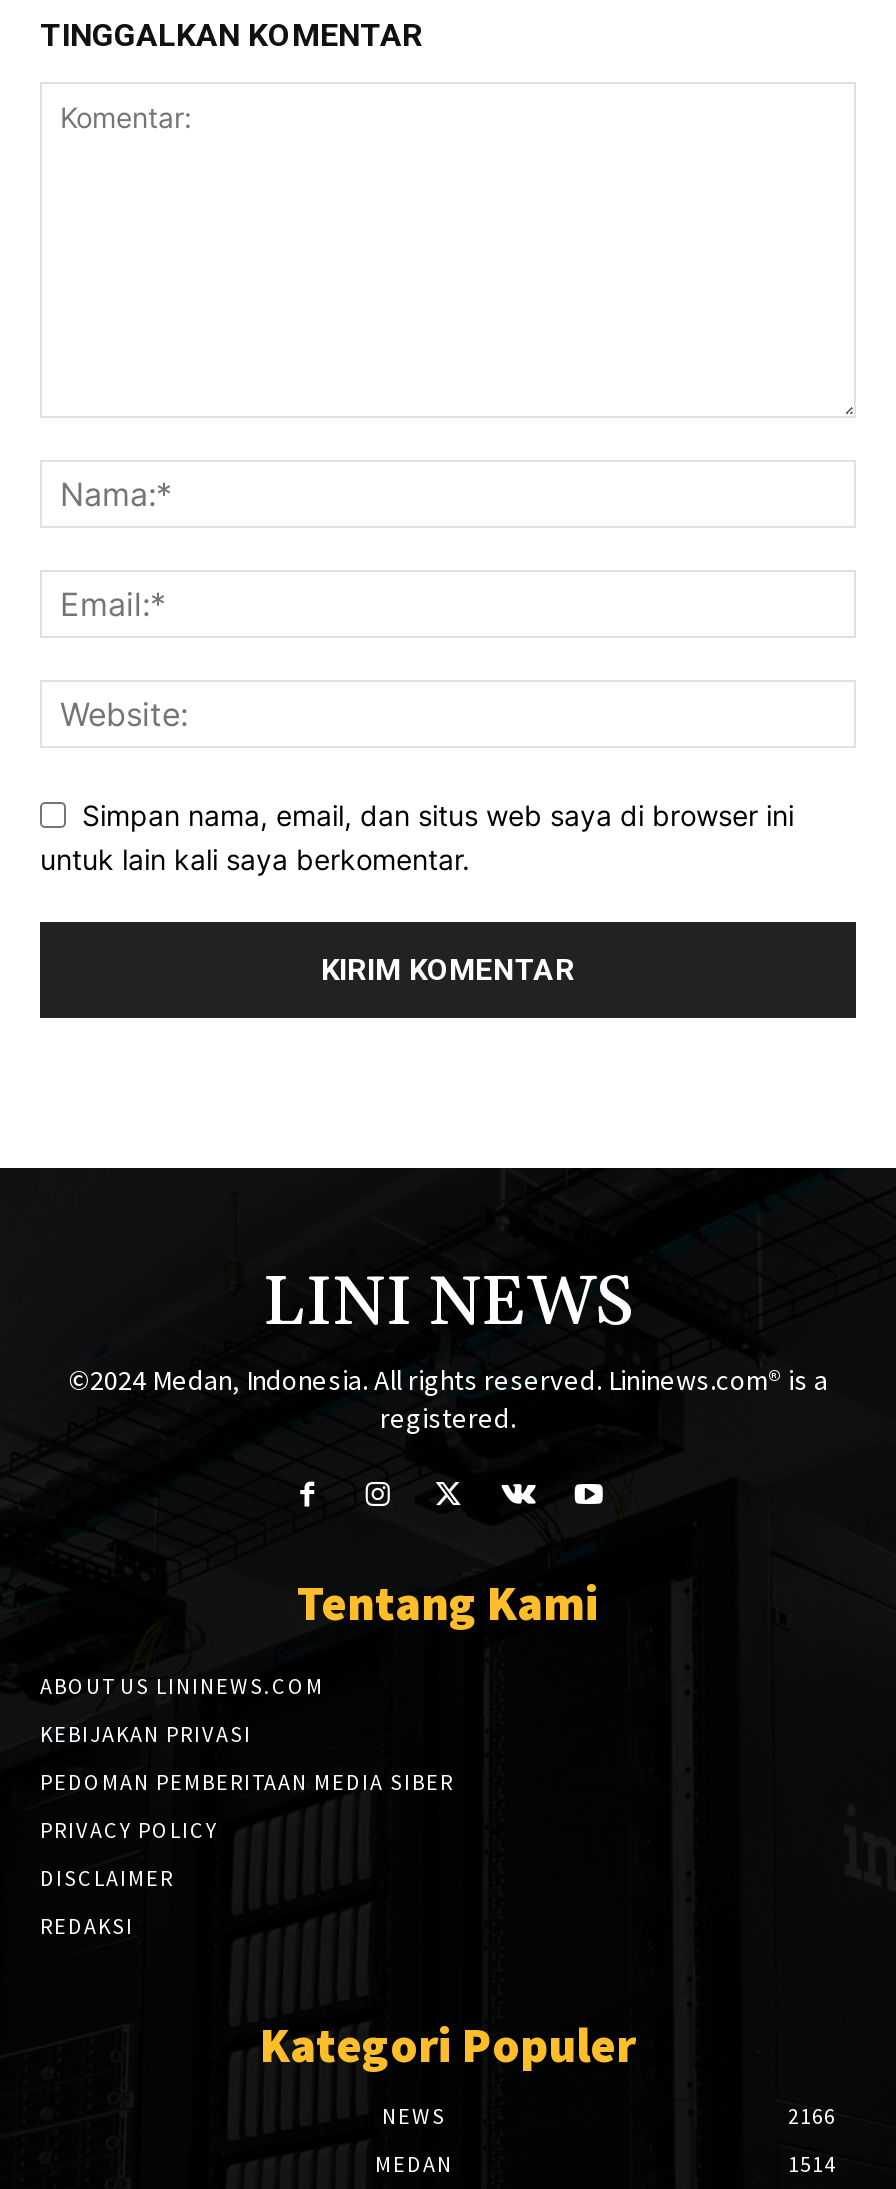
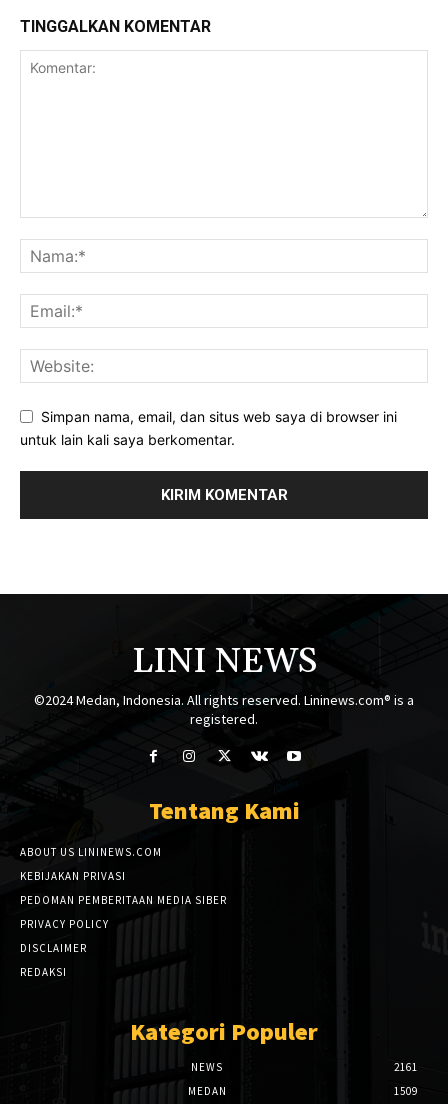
[788,2101,836,2129] 2166 -> [394,1060,418,1074] 2161
[788,2149,836,2177] 1514 -> [394,1084,418,1098] 1509

